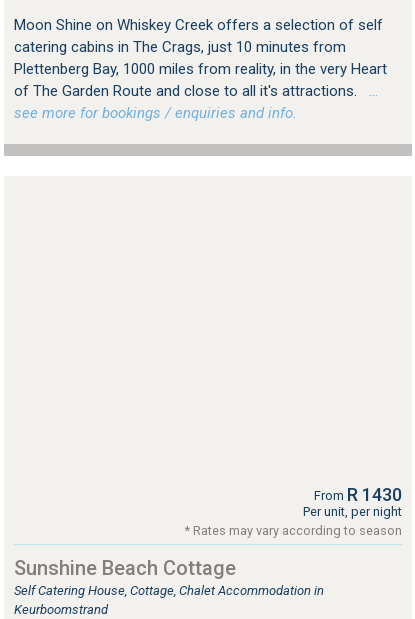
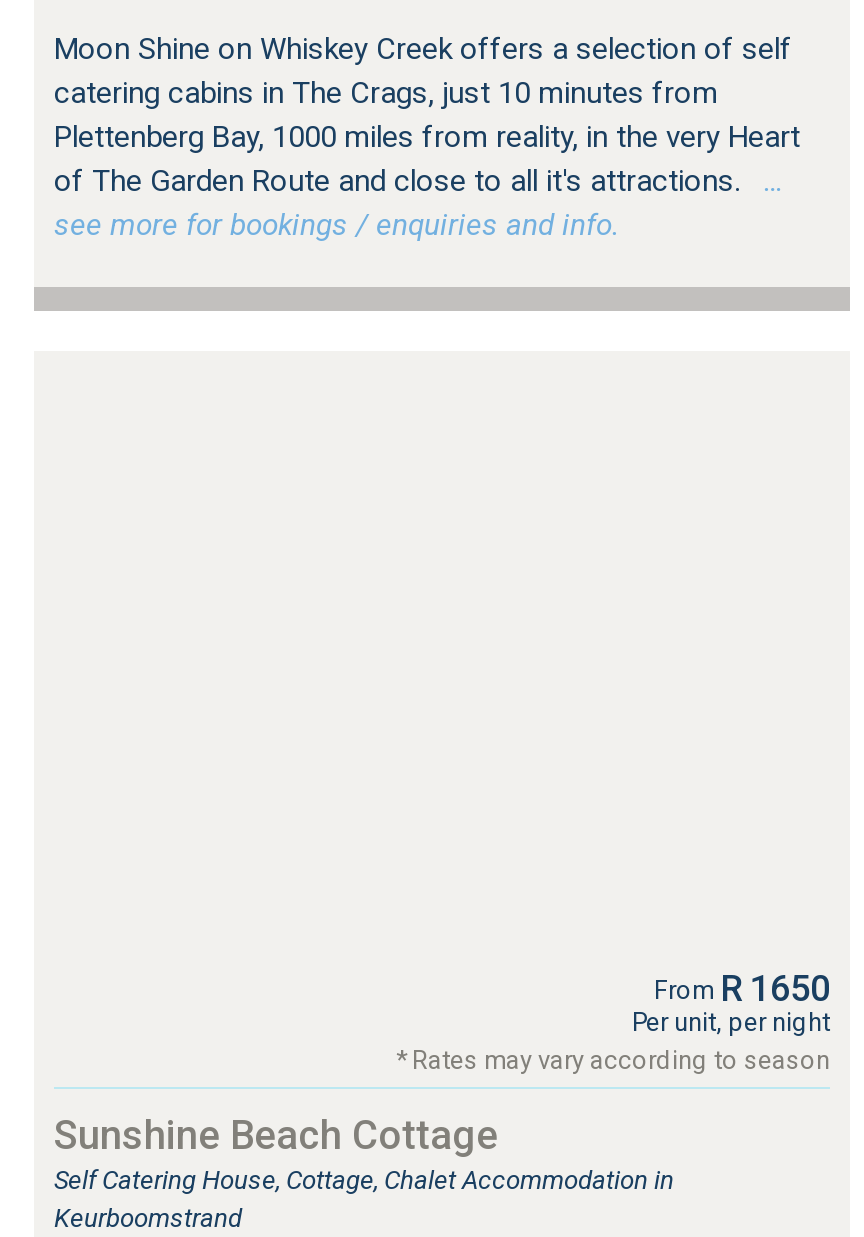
[314,484,402,505] From R 1430 -> [654,967,830,1009] From R 1650

